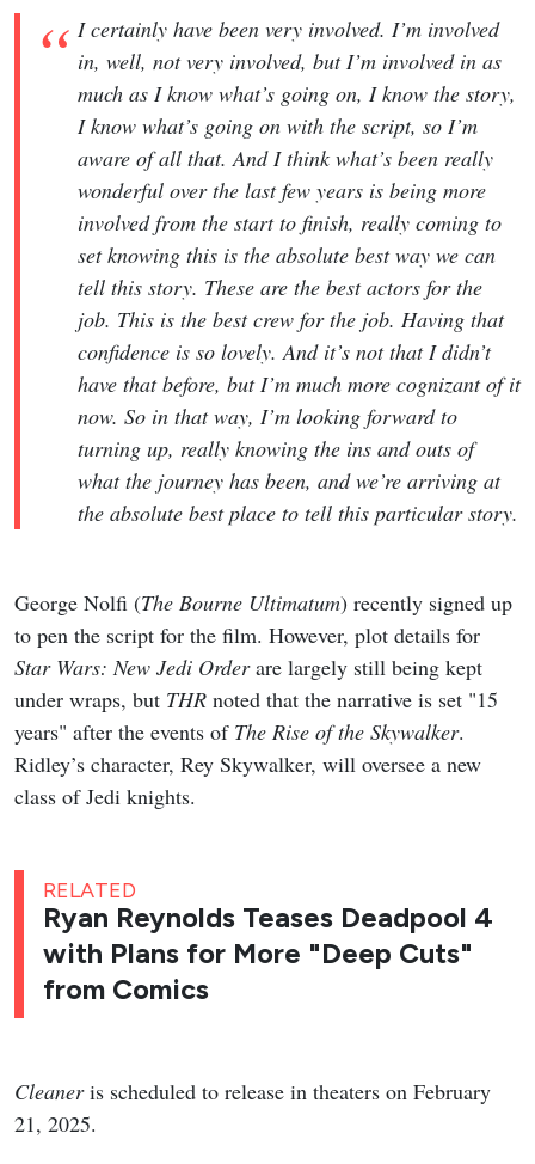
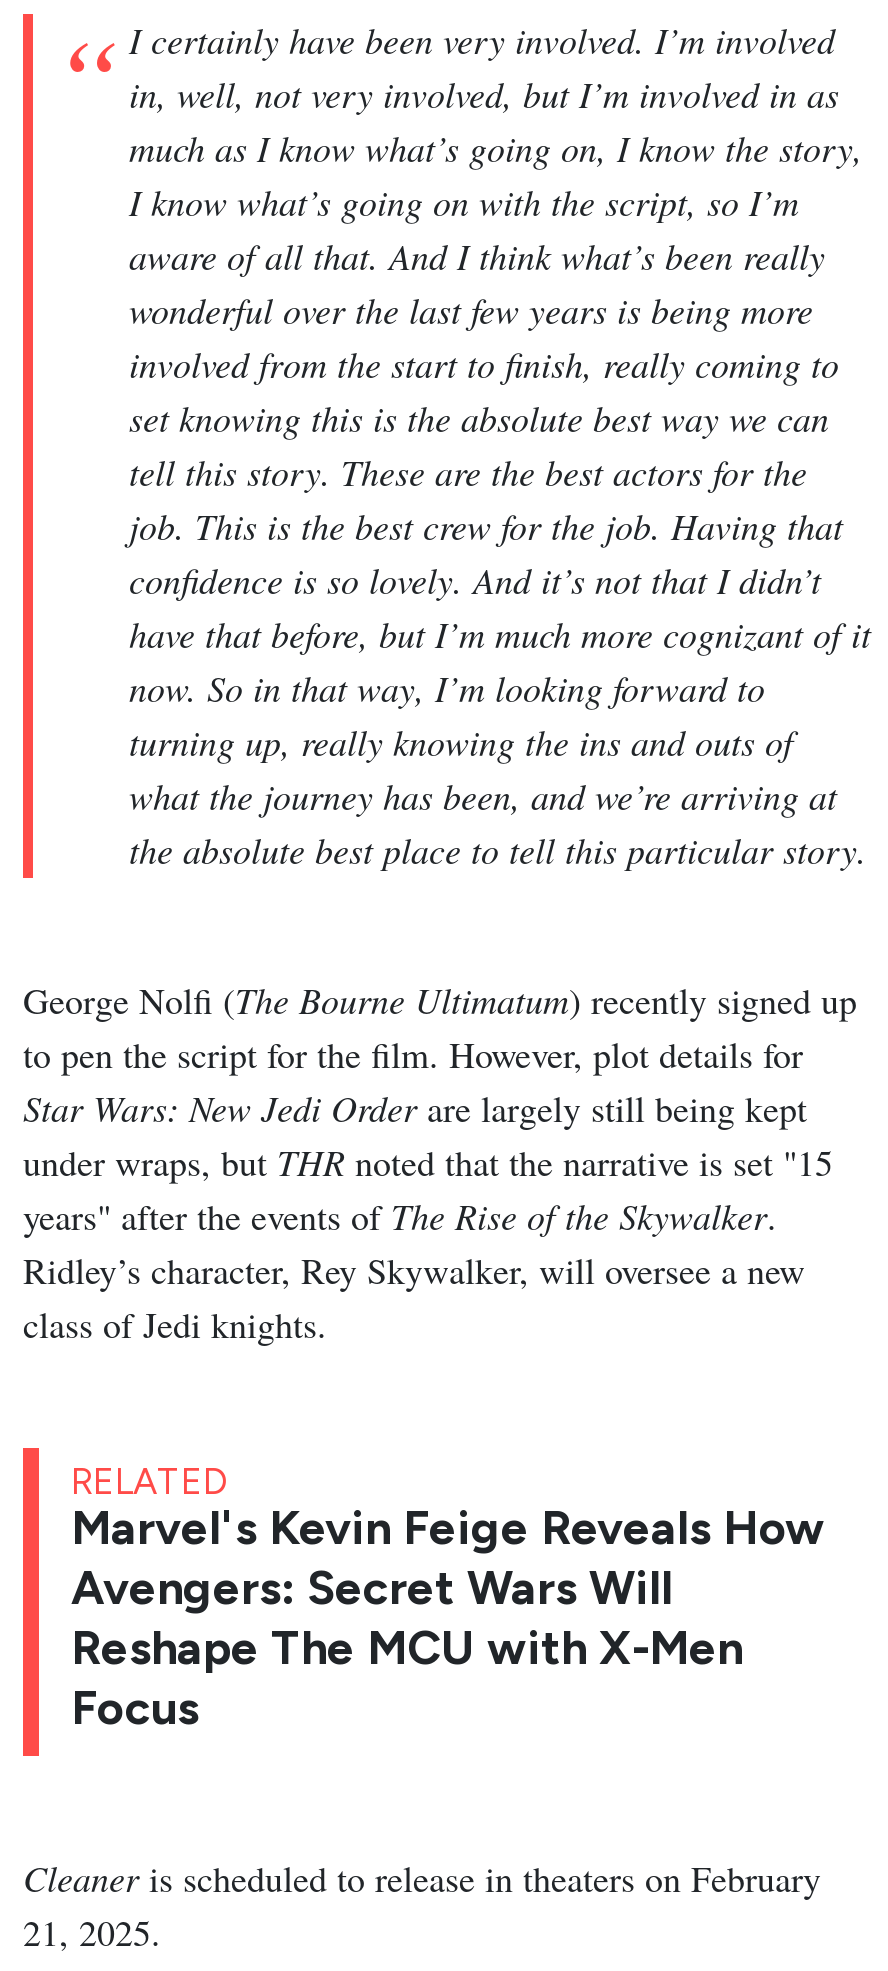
[43,902,493,1007] Ryan Reynolds Teases Deadpool 4 | with Plans for More "Deep Cuts" | from Comics -> [71,1501,825,1737] Marvel's Kevin Feige Reveals How | Avengers: Secret Wars Will | Reshape The MCU with X-Men | Focus

